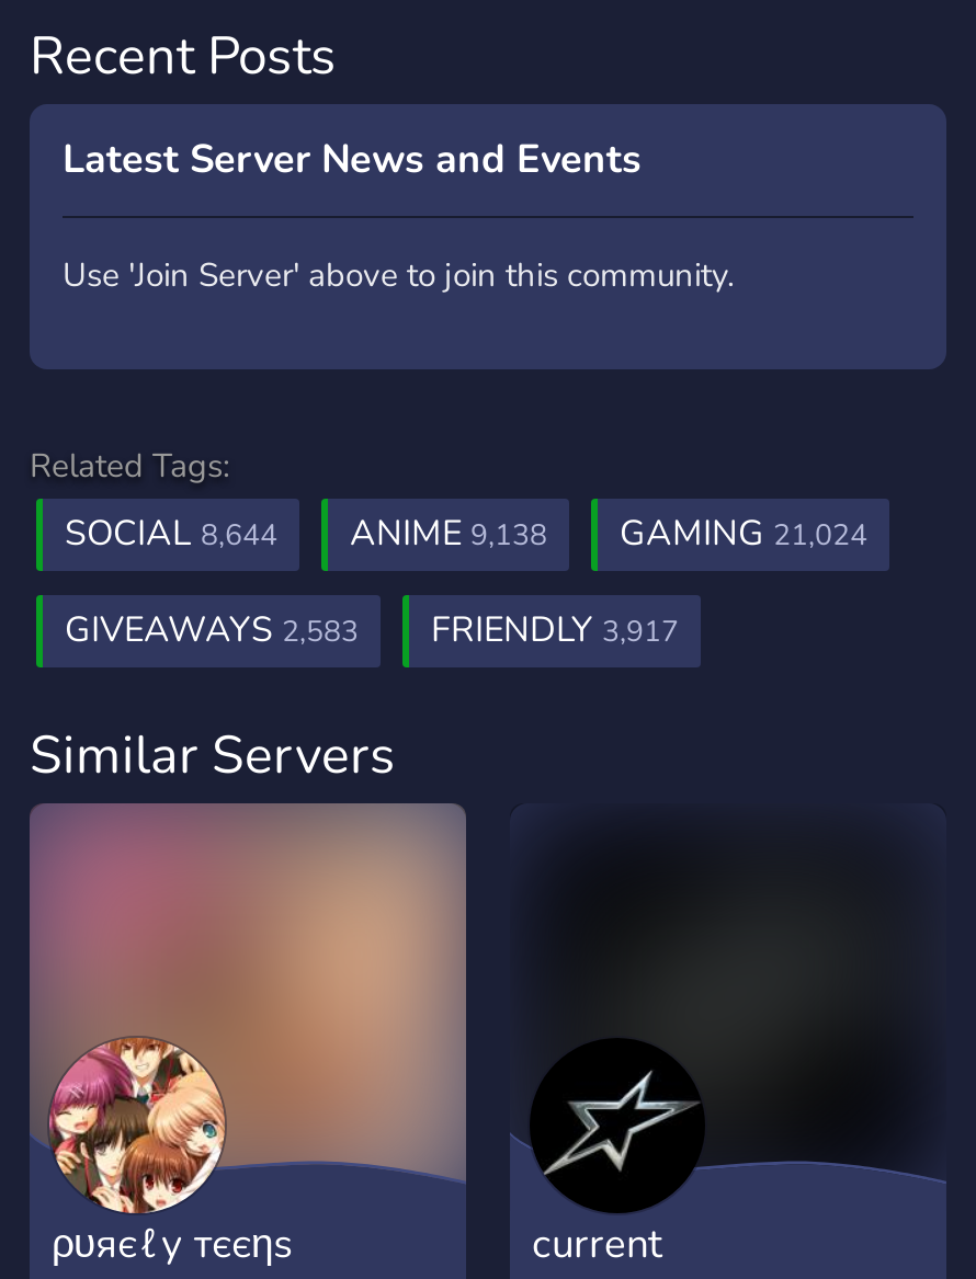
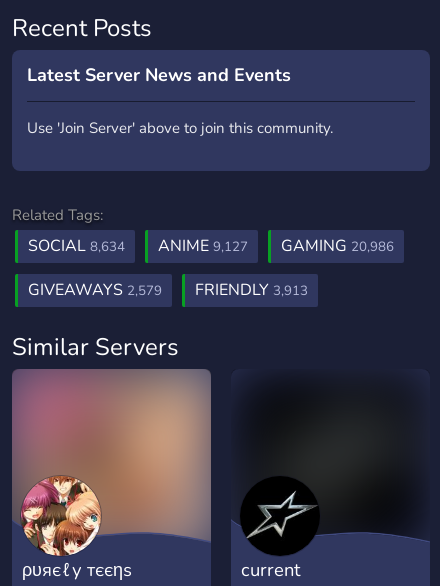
[65,510,277,558] SOCIAL 8,644 -> [28,235,125,257] SOCIAL 8,634
[350,510,547,558] ANIME 9,138 -> [158,235,248,257] ANIME 9,127
[620,510,867,558] GAMING 21,024 -> [281,235,394,257] GAMING 20,986
[65,606,359,654] GIVEAWAYS 2,583 -> [28,279,162,301] GIVEAWAYS 2,579
[431,606,679,654] FRIENDLY 3,917 -> [195,279,308,301] FRIENDLY 3,913

